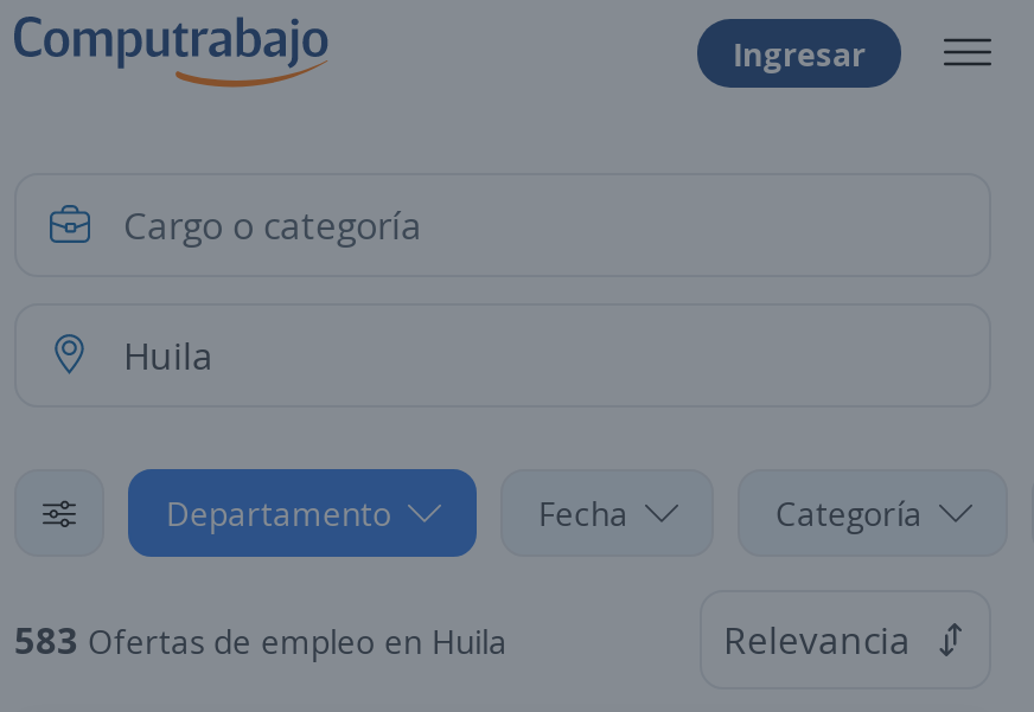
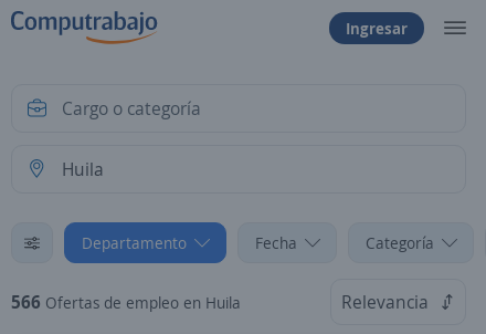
[14,614,508,666] 583 Ofertas de empleo en Huila -> [11,290,241,314] 566 Ofertas de empleo en Huila

